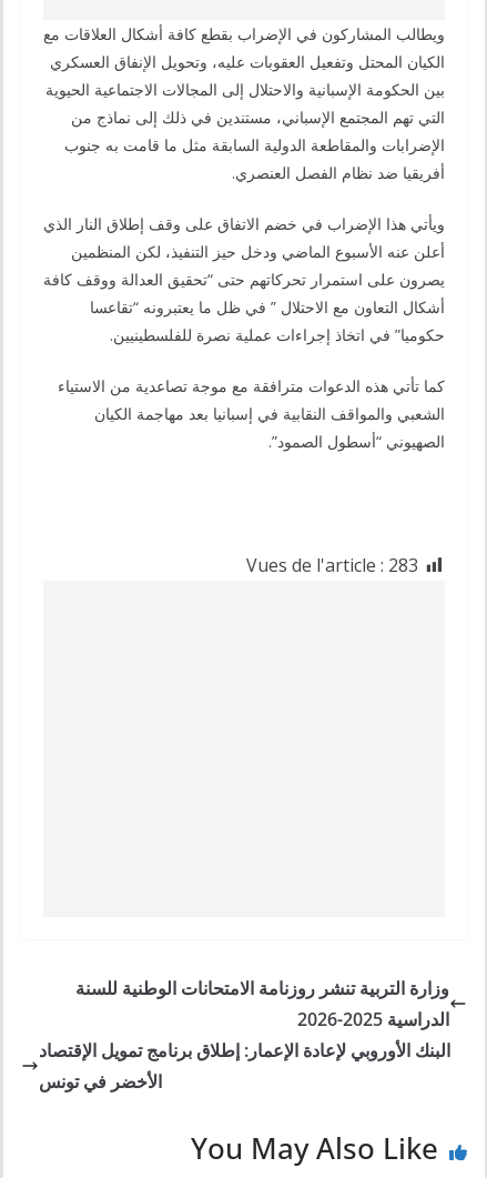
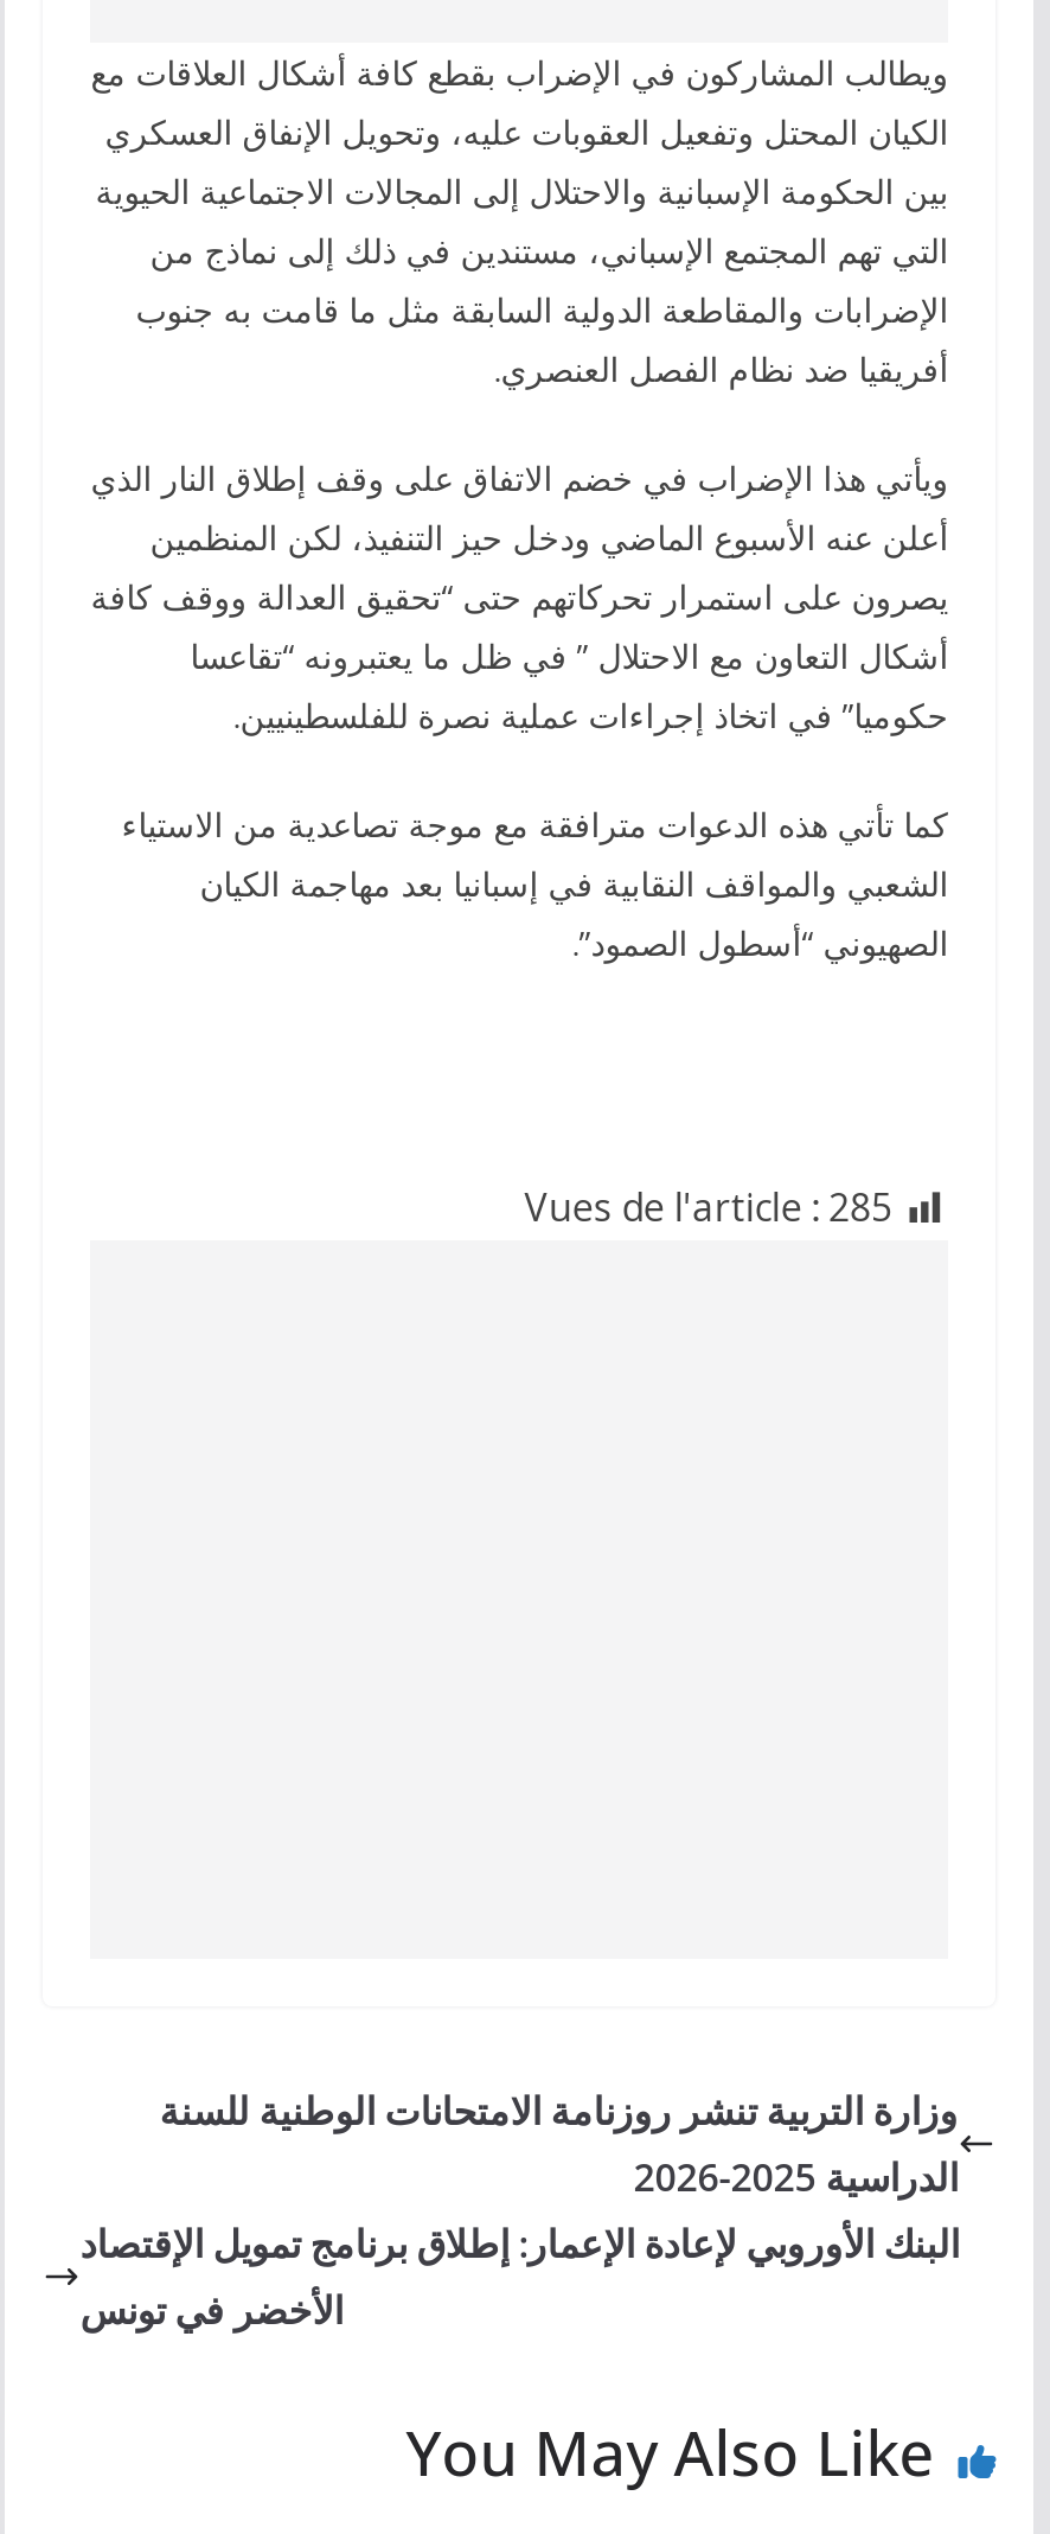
[247,553,419,577] Vues de l'article : 283 -> [525,1182,892,1234] Vues de l'article : 285

